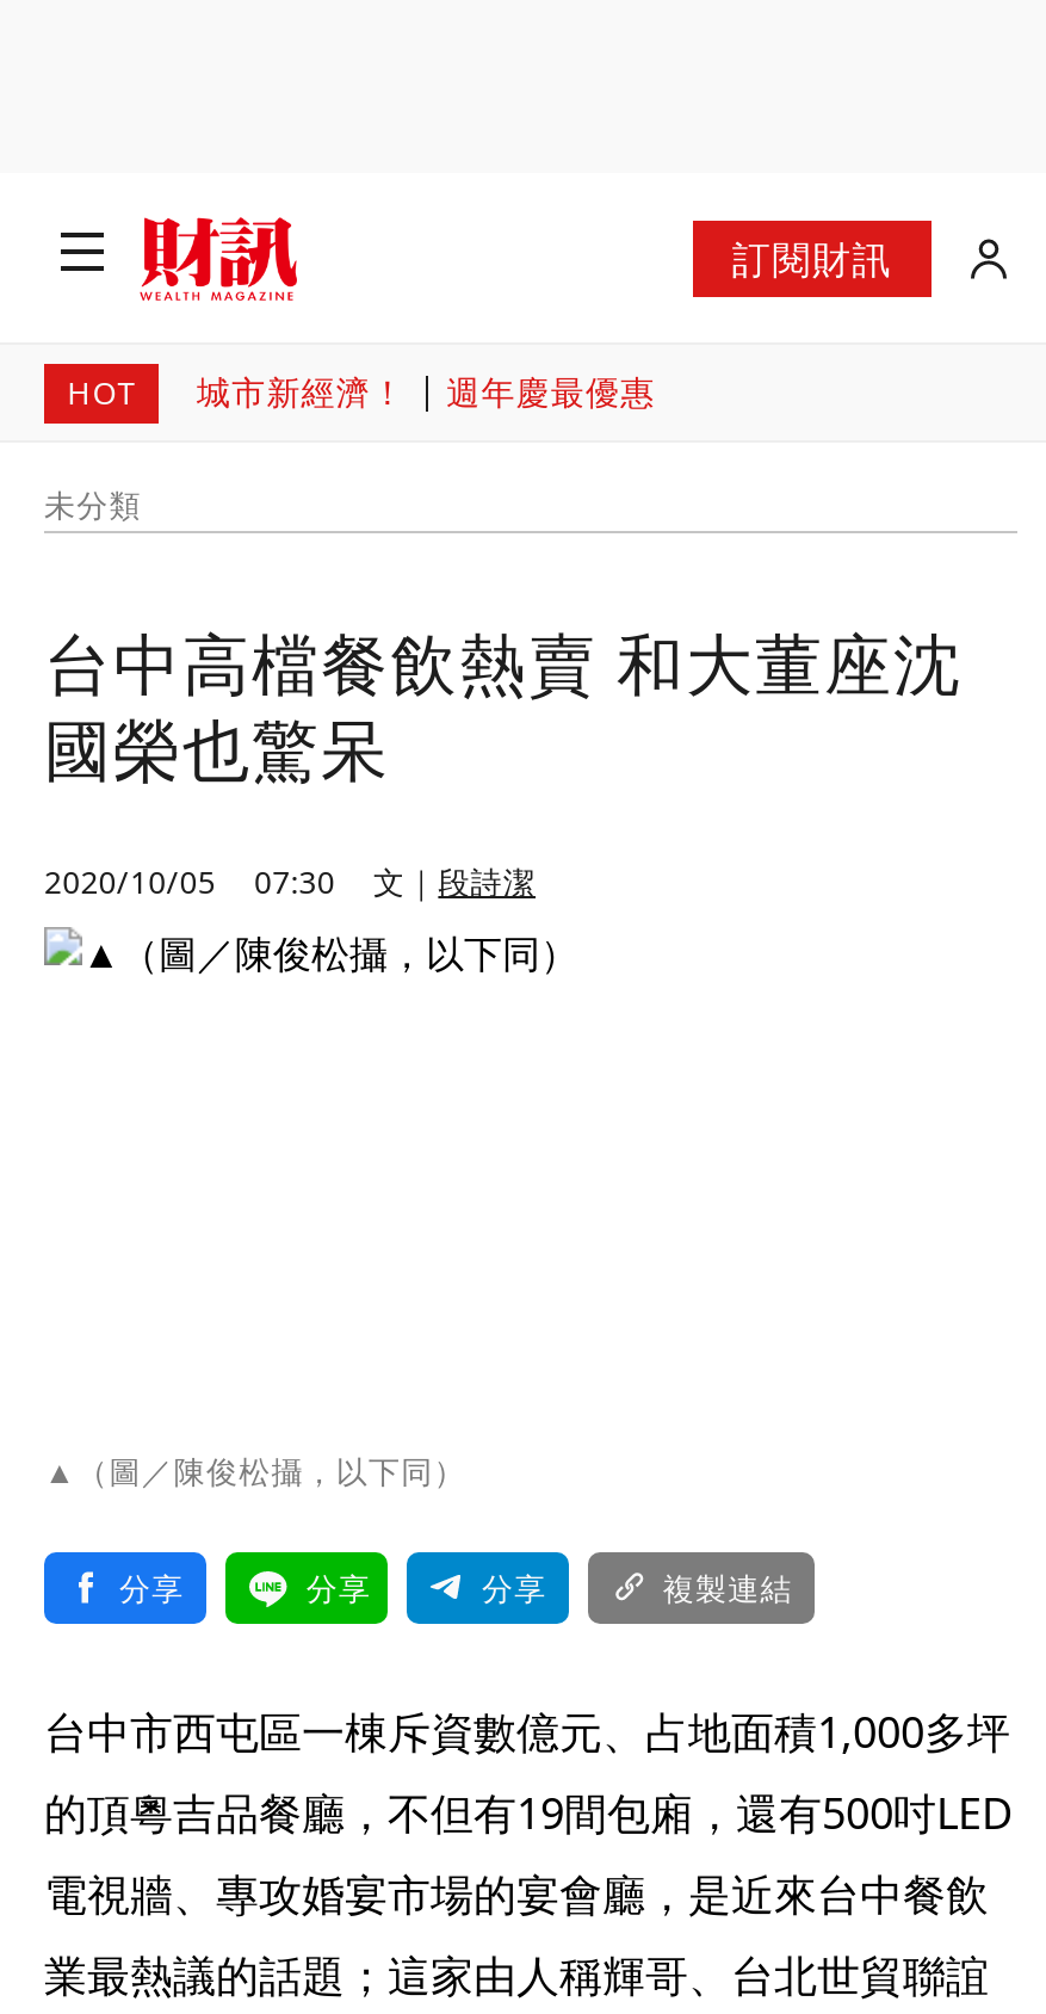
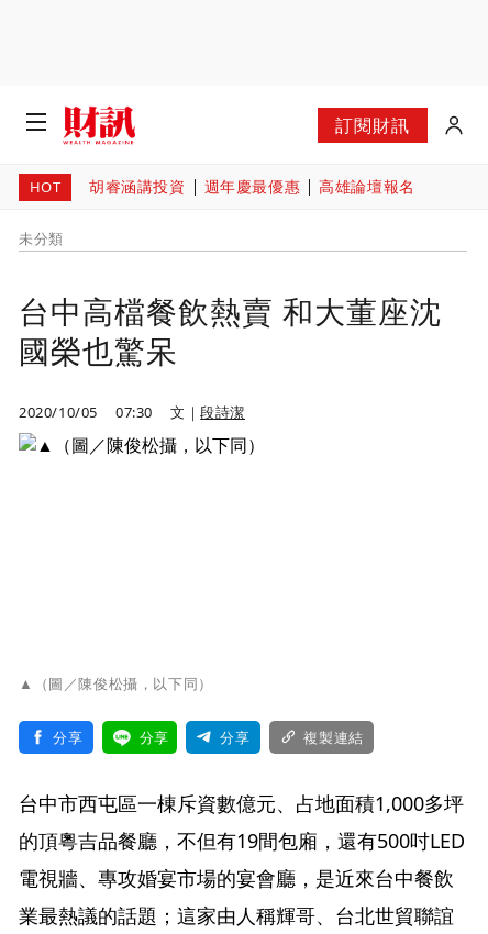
[197,369,406,414] 城市新經濟！ -> [89,176,185,197] 胡睿涵講投資
none -> [319,176,415,197] 高雄論壇報名

